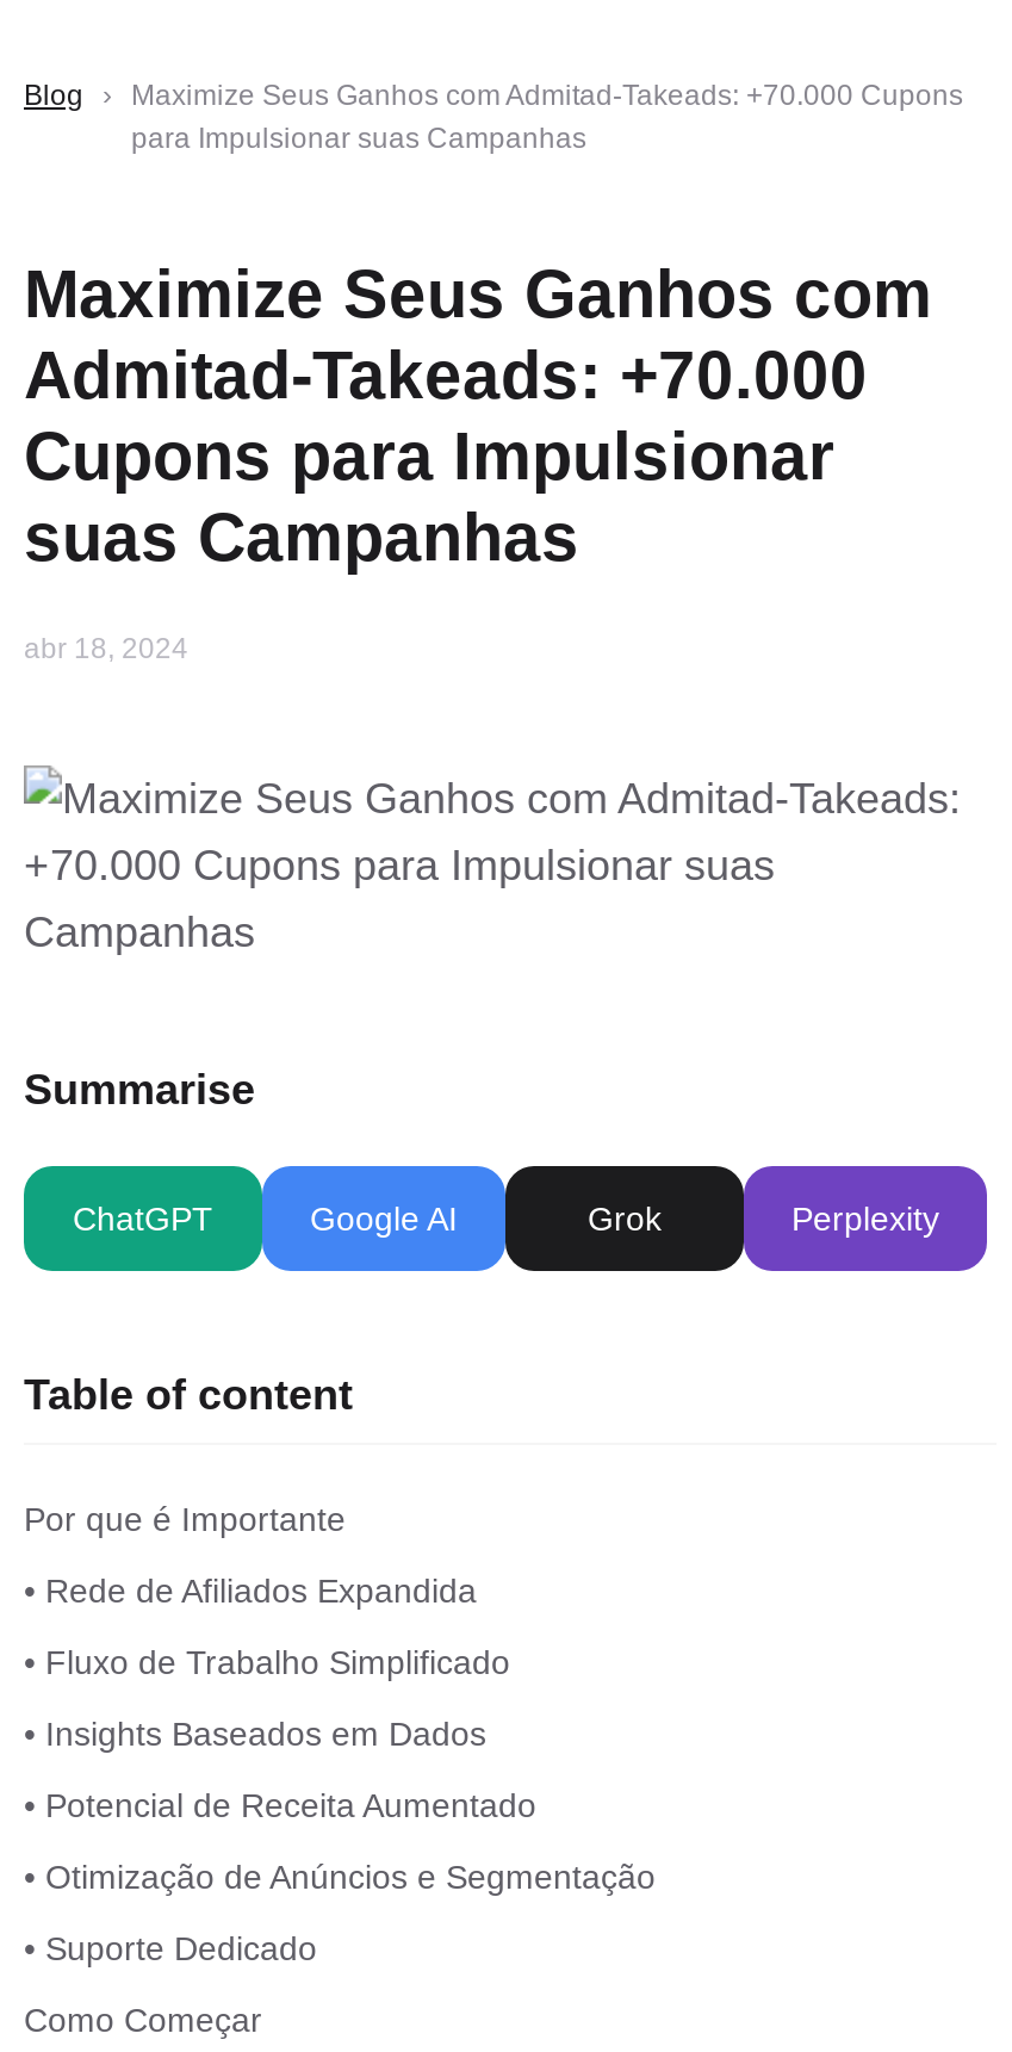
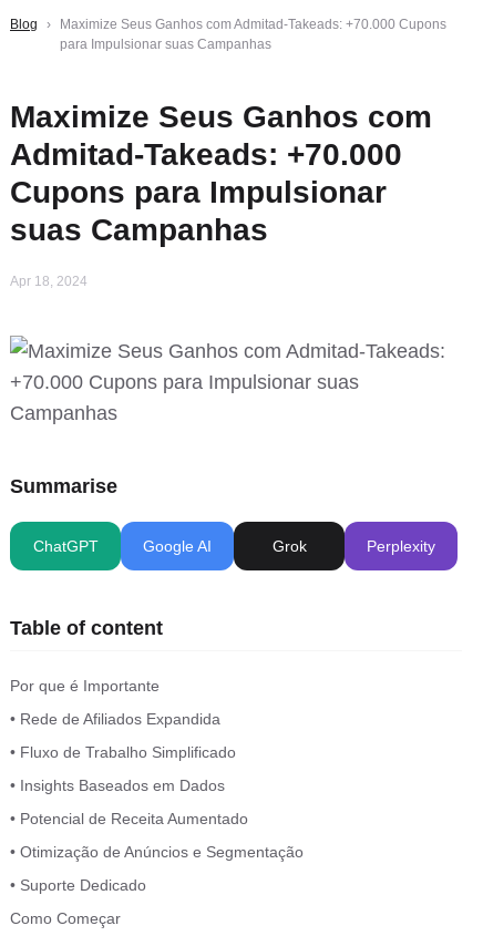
[24,632,188,665] abr 18, 2024 -> [10,274,88,289] Apr 18, 2024

